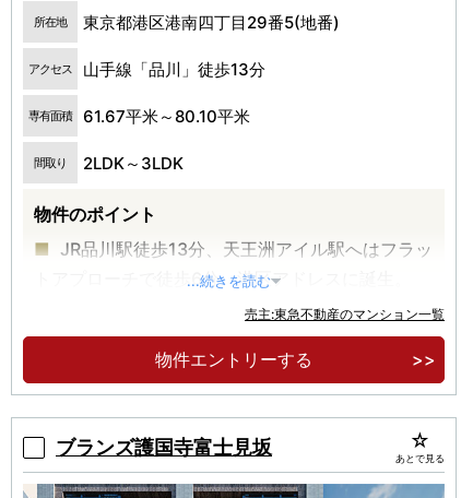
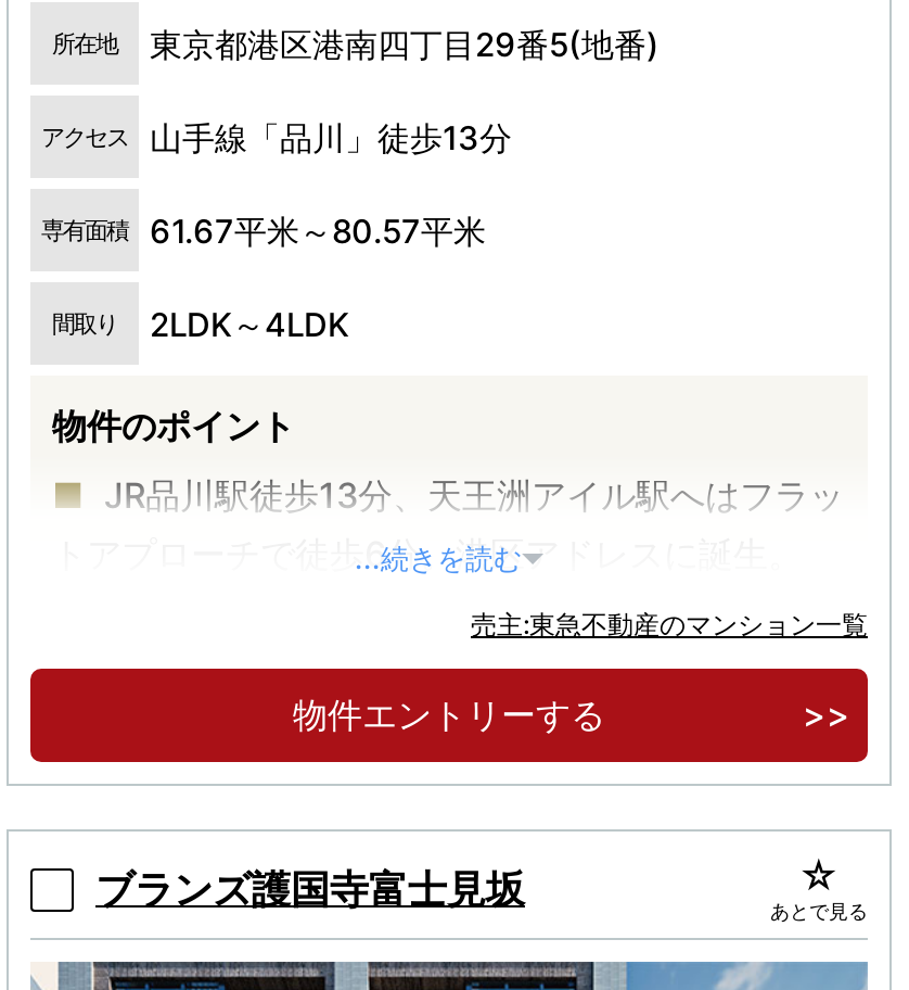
[28,105,250,126] 専有面積 61.67平米～80.10平米 -> [41,210,486,251] 専有面積 61.67平米～80.57平米
[34,152,184,173] 間取り 2LDK～3LDK -> [52,303,349,344] 間取り 2LDK～4LDK

